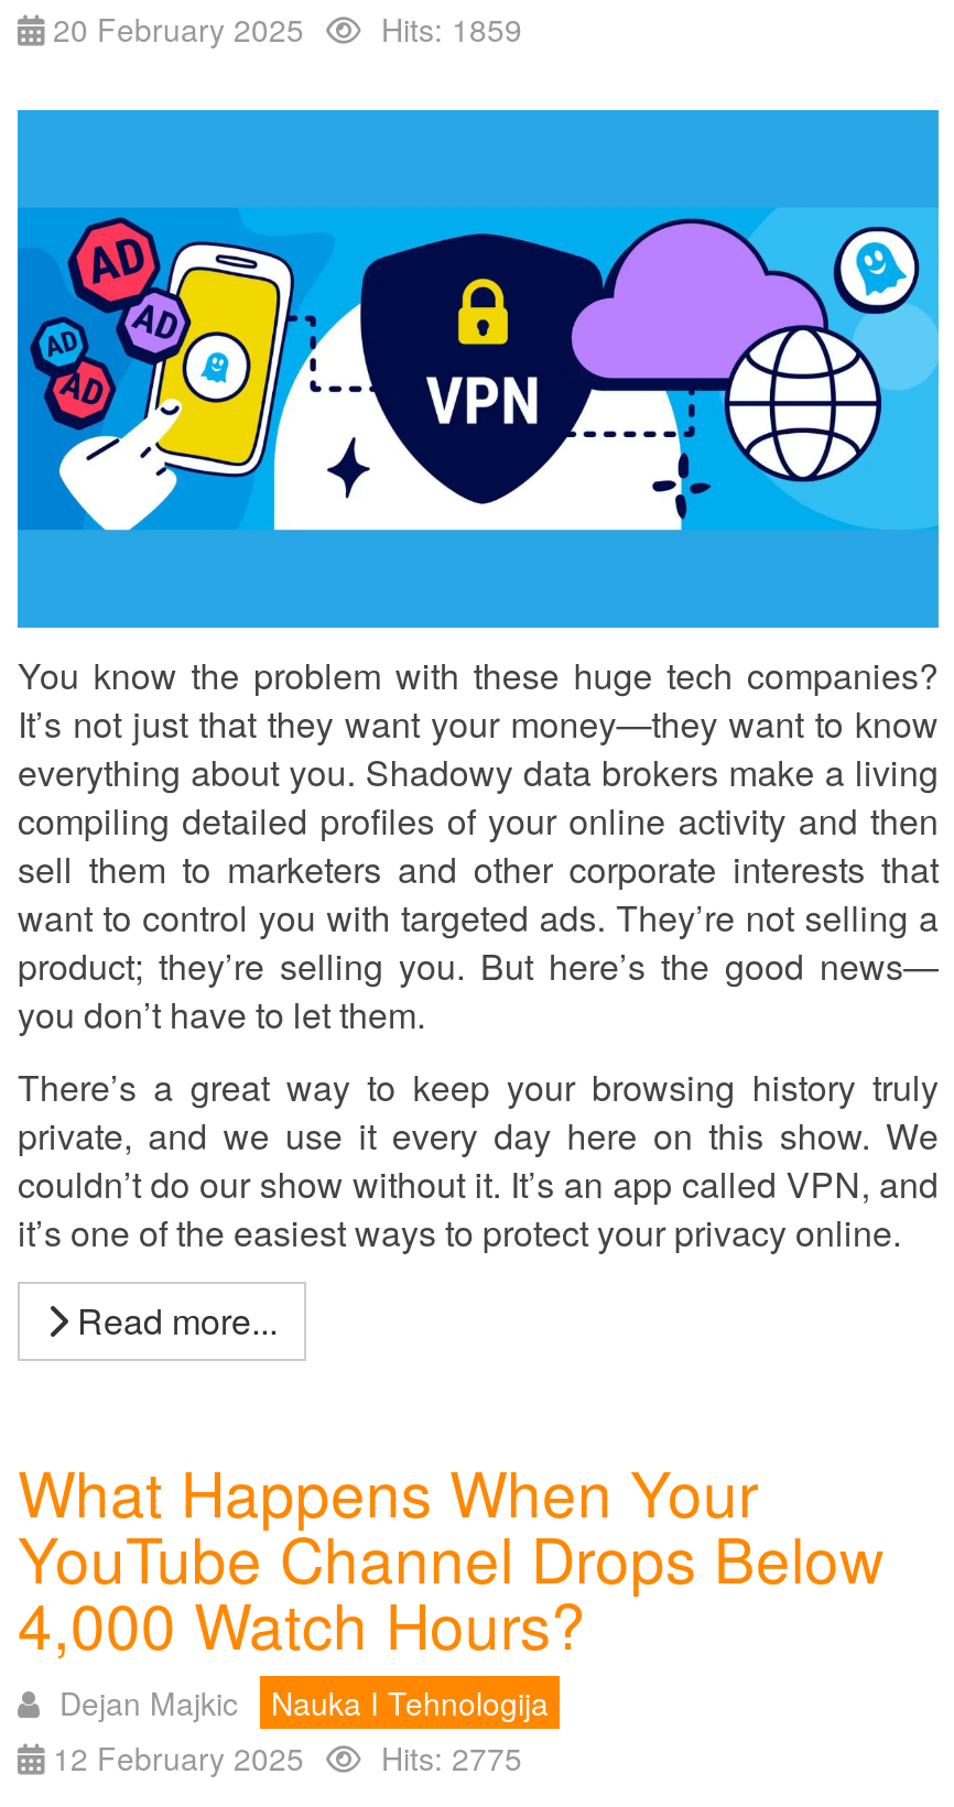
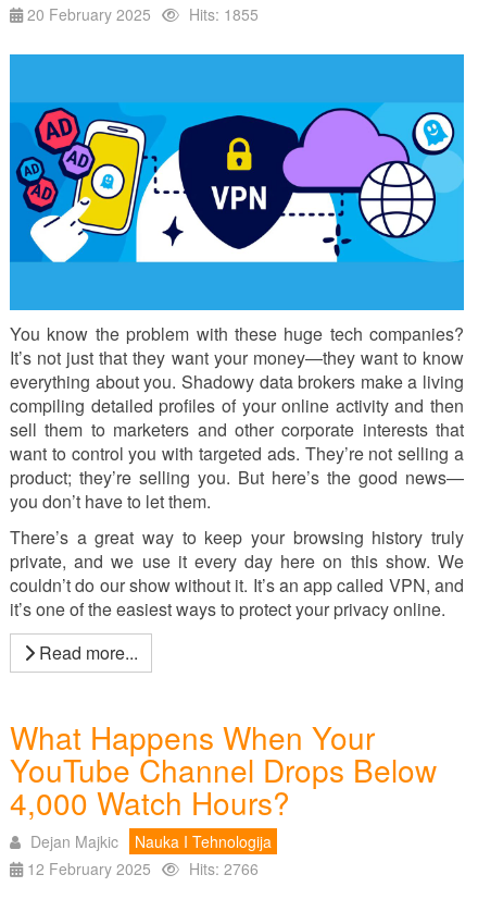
[53,7,522,51] 20 February 2025 Hits: 1859 -> [27,3,259,25] 20 February 2025 Hits: 1855
[53,1736,522,1780] 12 February 2025 Hits: 2775 -> [27,858,259,880] 12 February 2025 Hits: 2766

